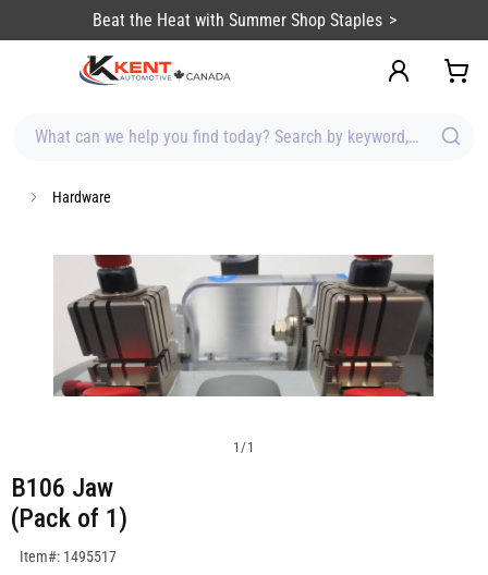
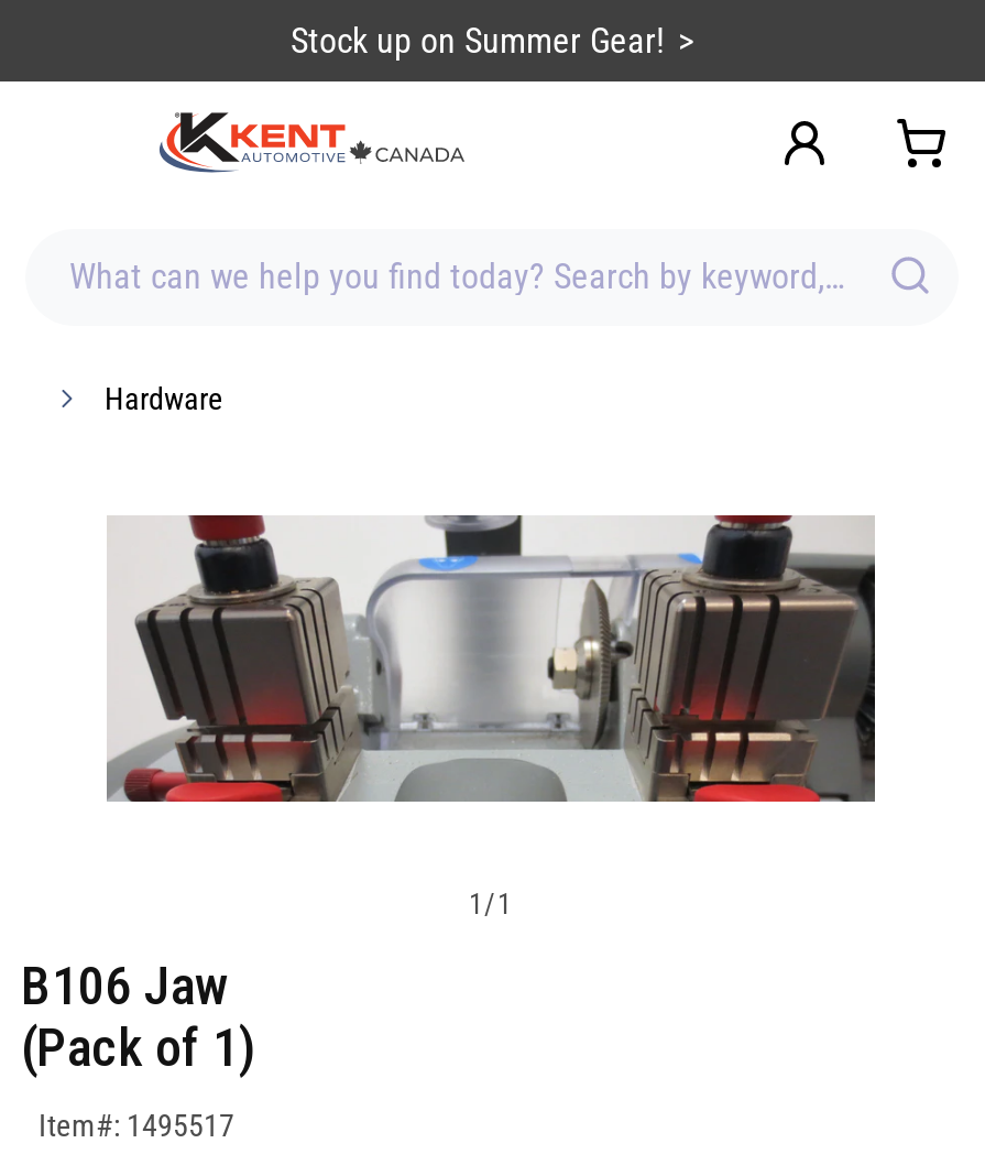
[92,10,382,30] Beat the Heat with Summer Shop Staples -> [291,20,665,62] Stock up on Summer Gear!

